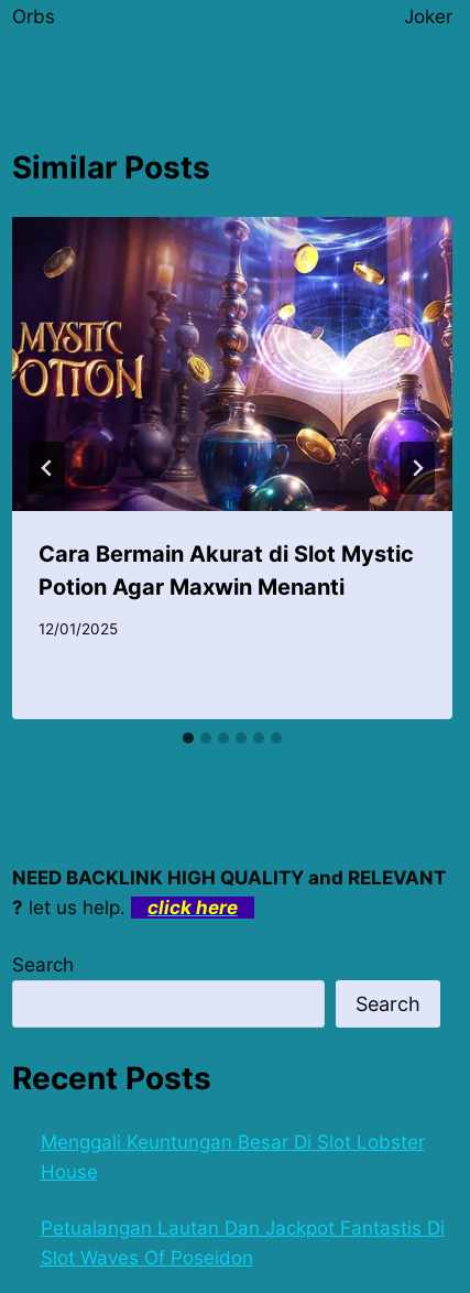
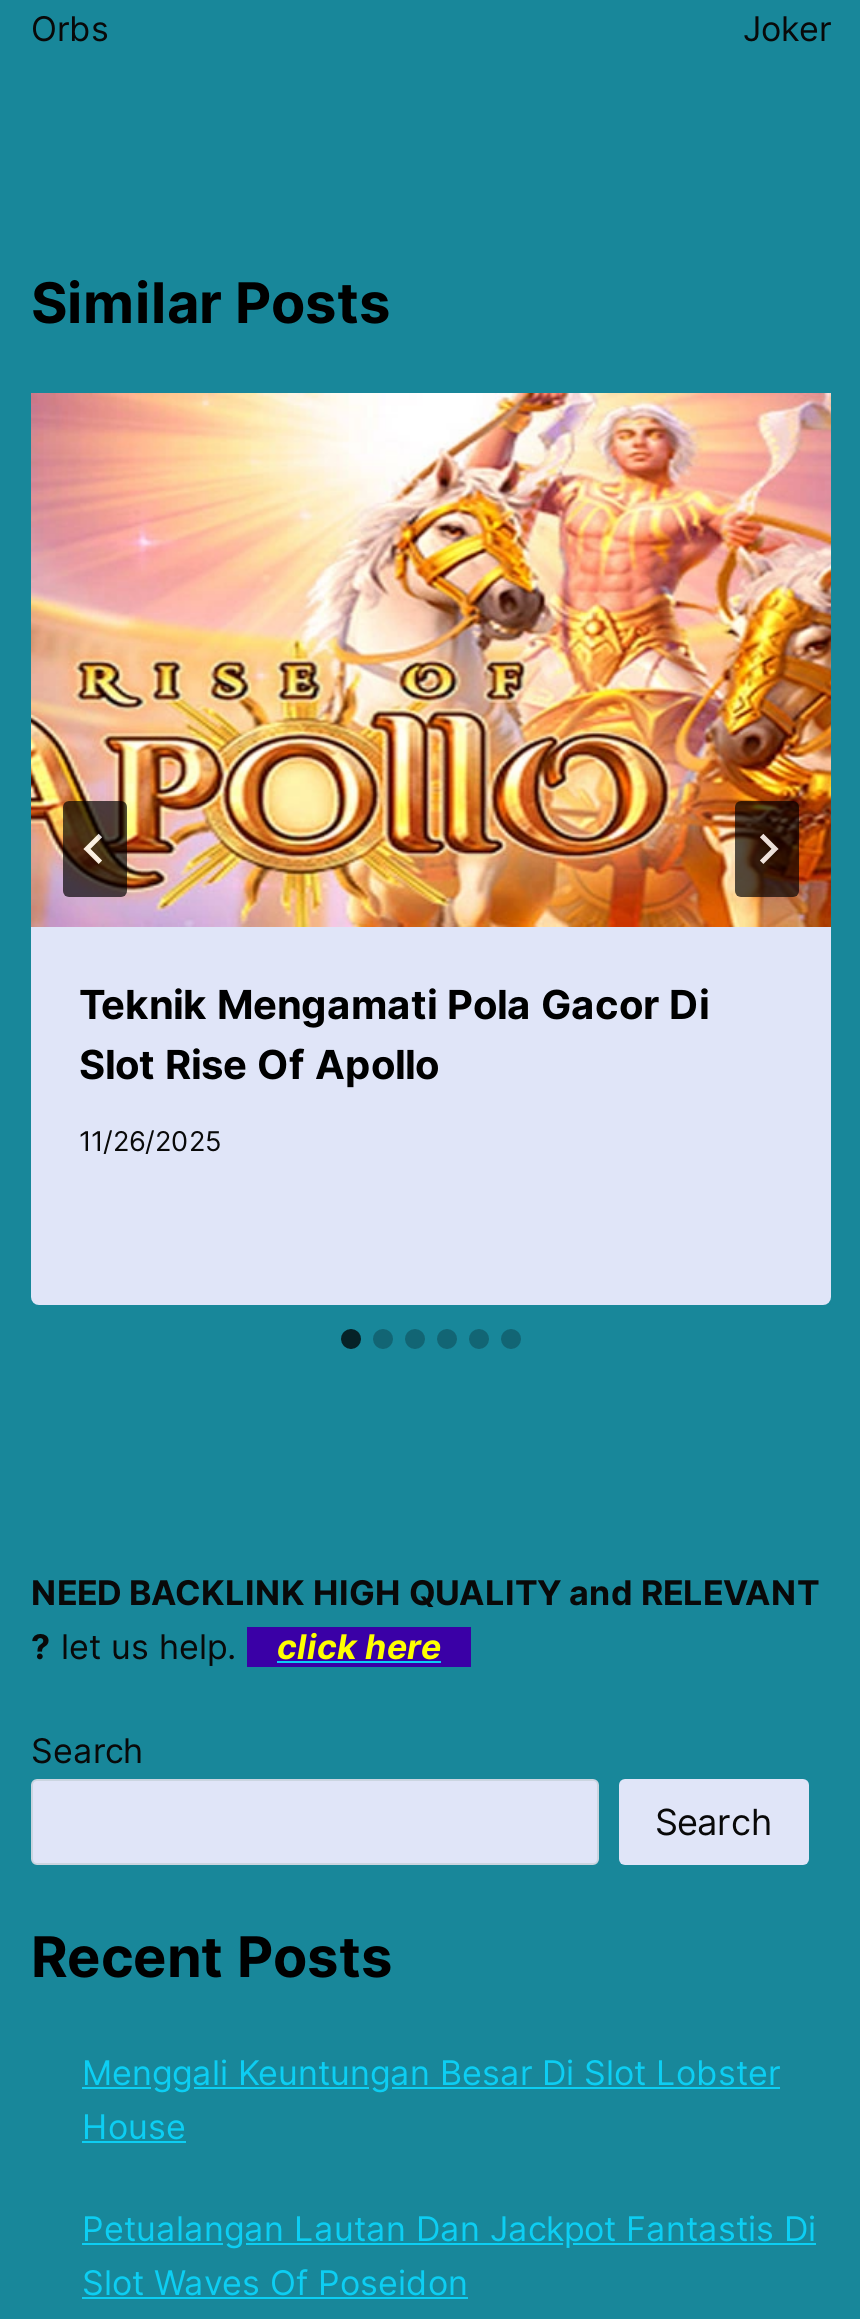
[11,216,453,600] [image] | Cara Bermain Akurat di Slot Mystic | Potion Agar Maxwin Menanti -> [29,391,833,1088] [image] | Teknik Mengamati Pola Gacor Di | Slot Rise Of Apollo
[39,620,118,638] 12/01/2025 -> [79,1125,221,1157] 11/26/2025

